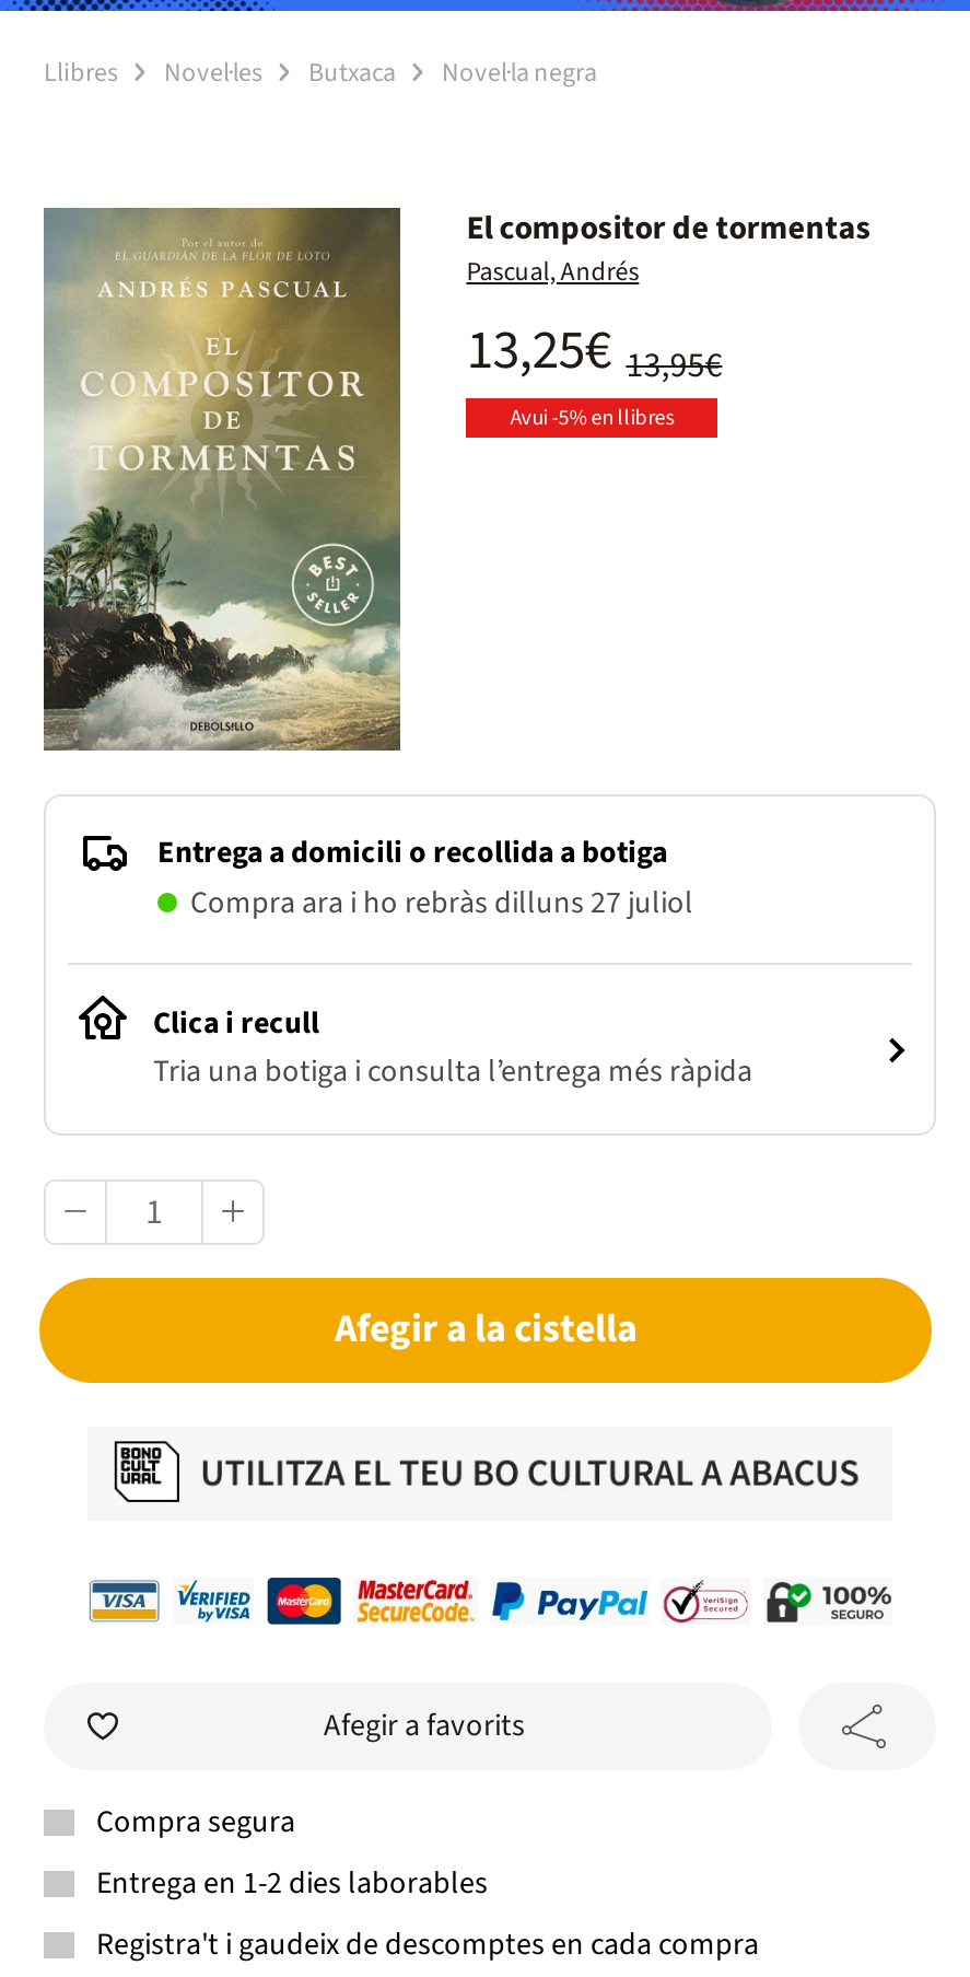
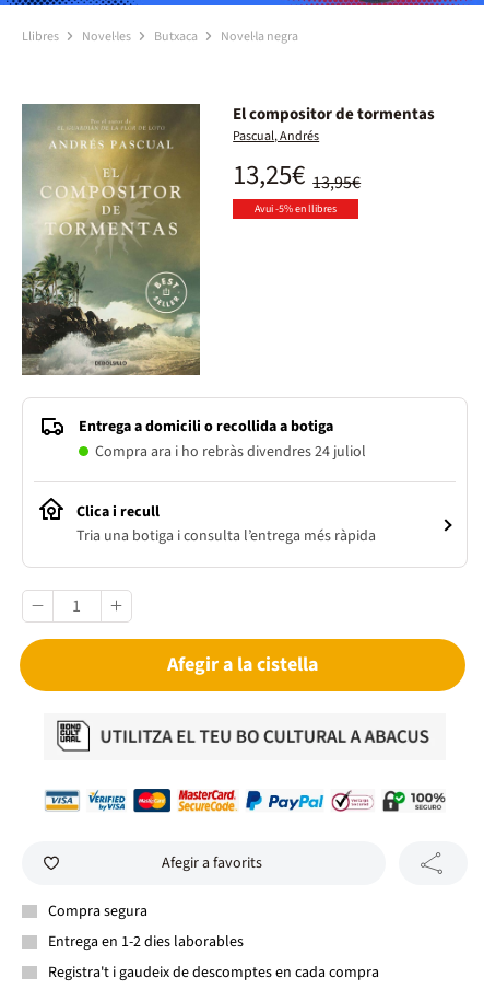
[190,882,693,926] Compra ara i ho rebràs dilluns 27 juliol -> [95,441,366,463] Compra ara i ho rebràs divendres 24 juliol

